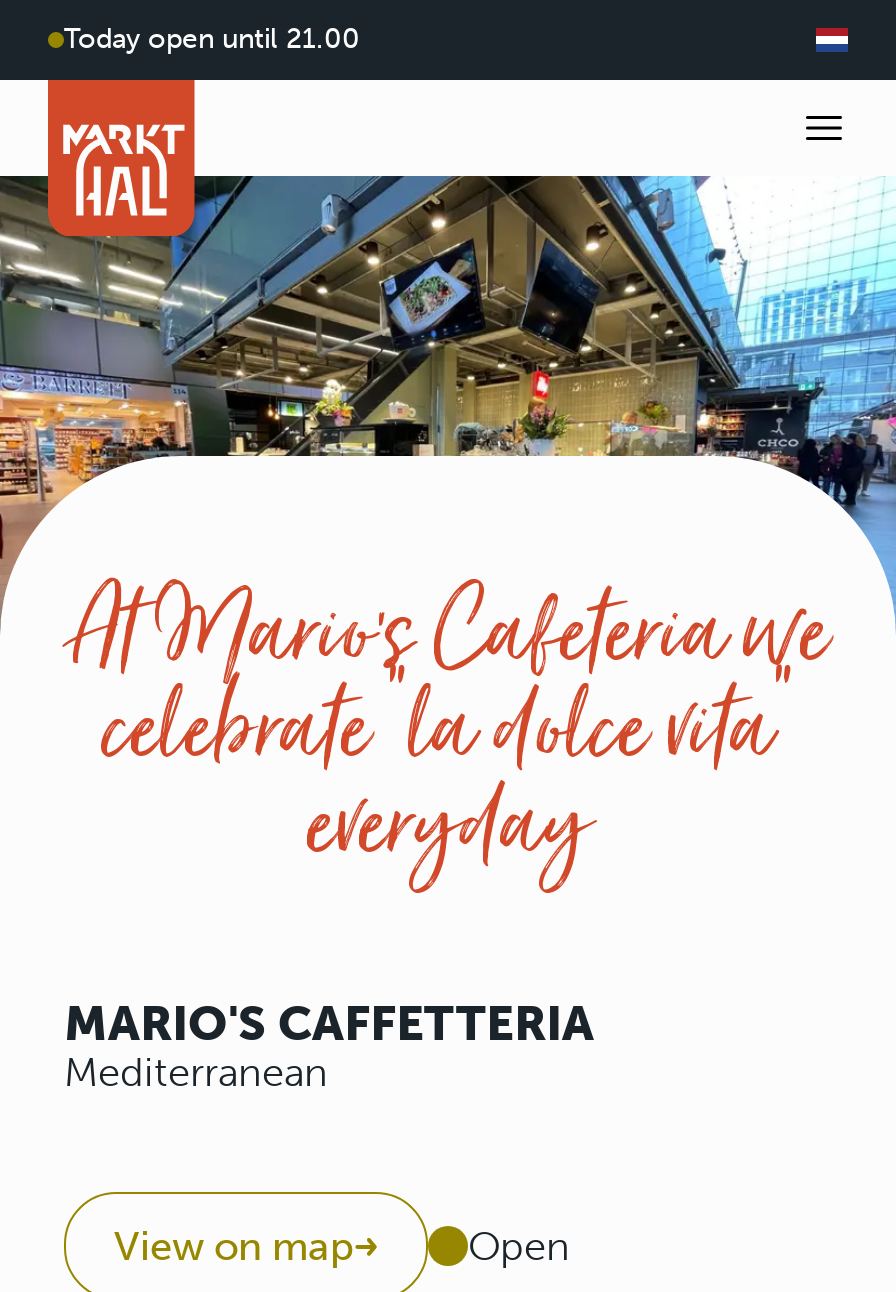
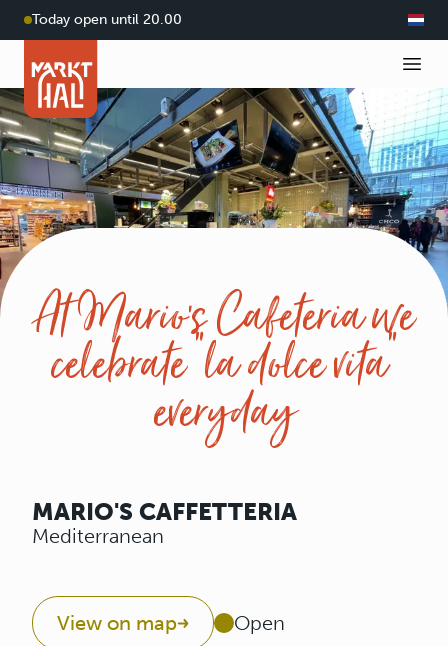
[64,22,360,56] Today open until 21.00 -> [32,11,182,28] Today open until 20.00

